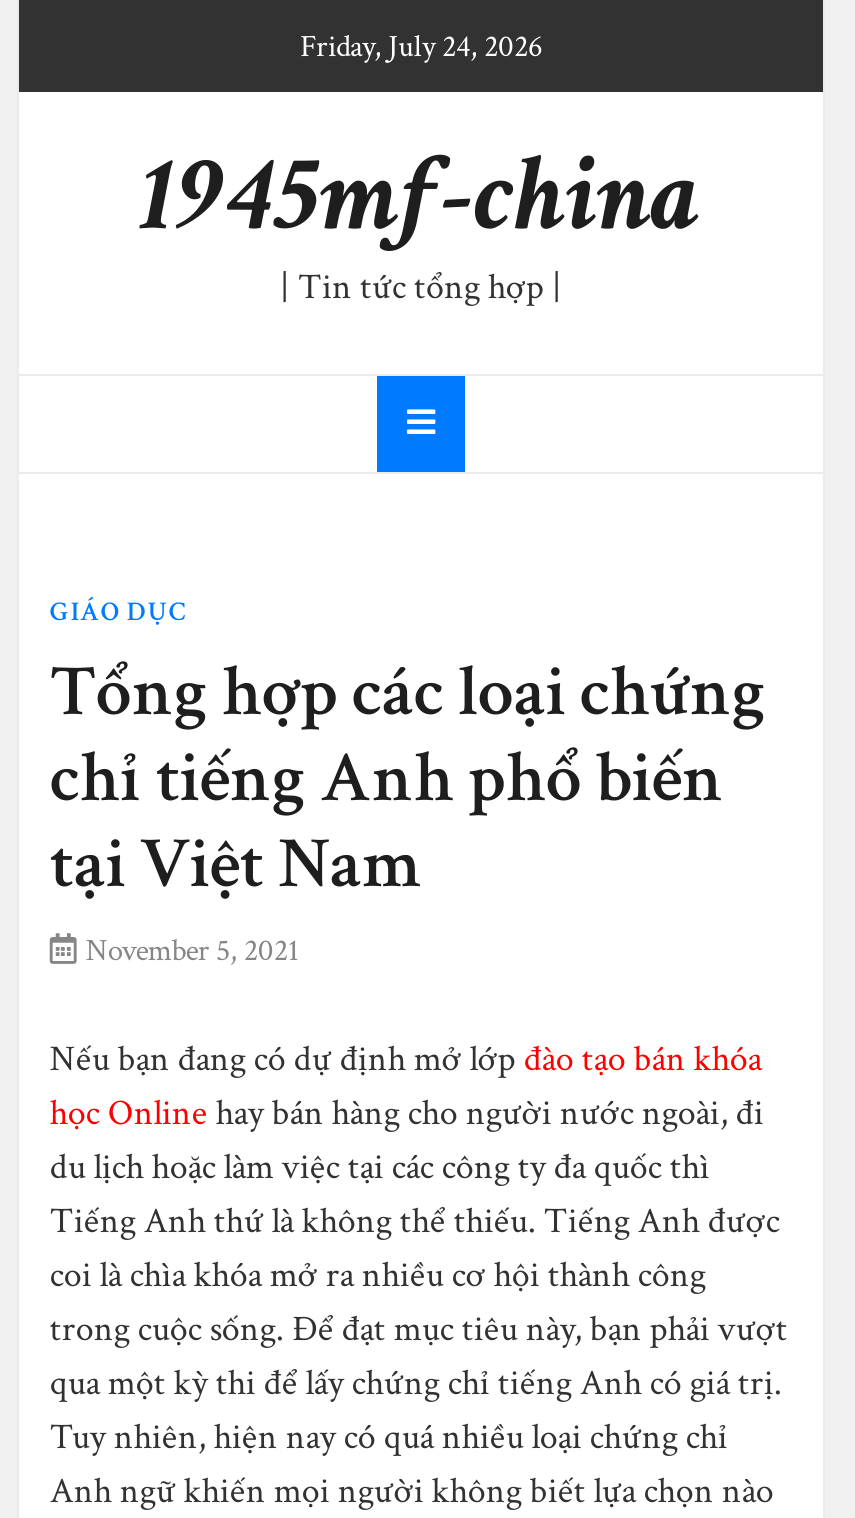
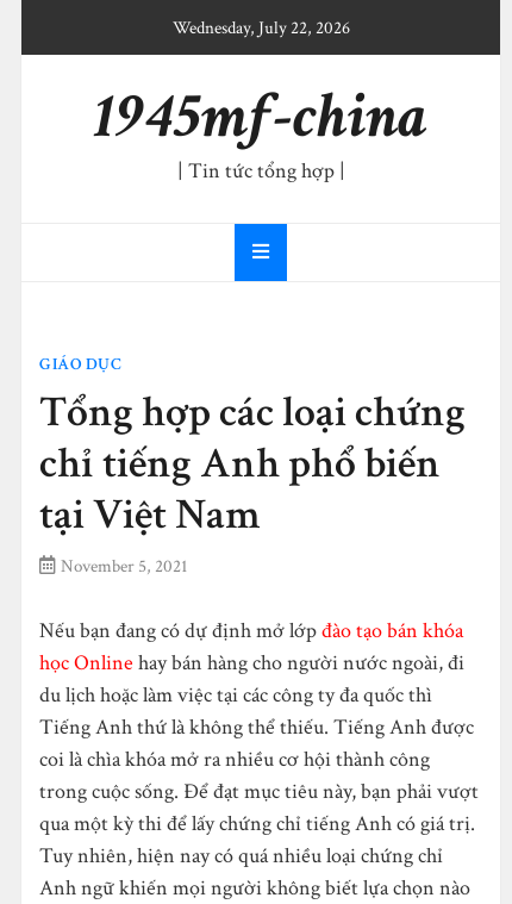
[300,26,542,66] Friday, July 24, 2026 -> [172,15,349,39] Wednesday, July 22, 2026

